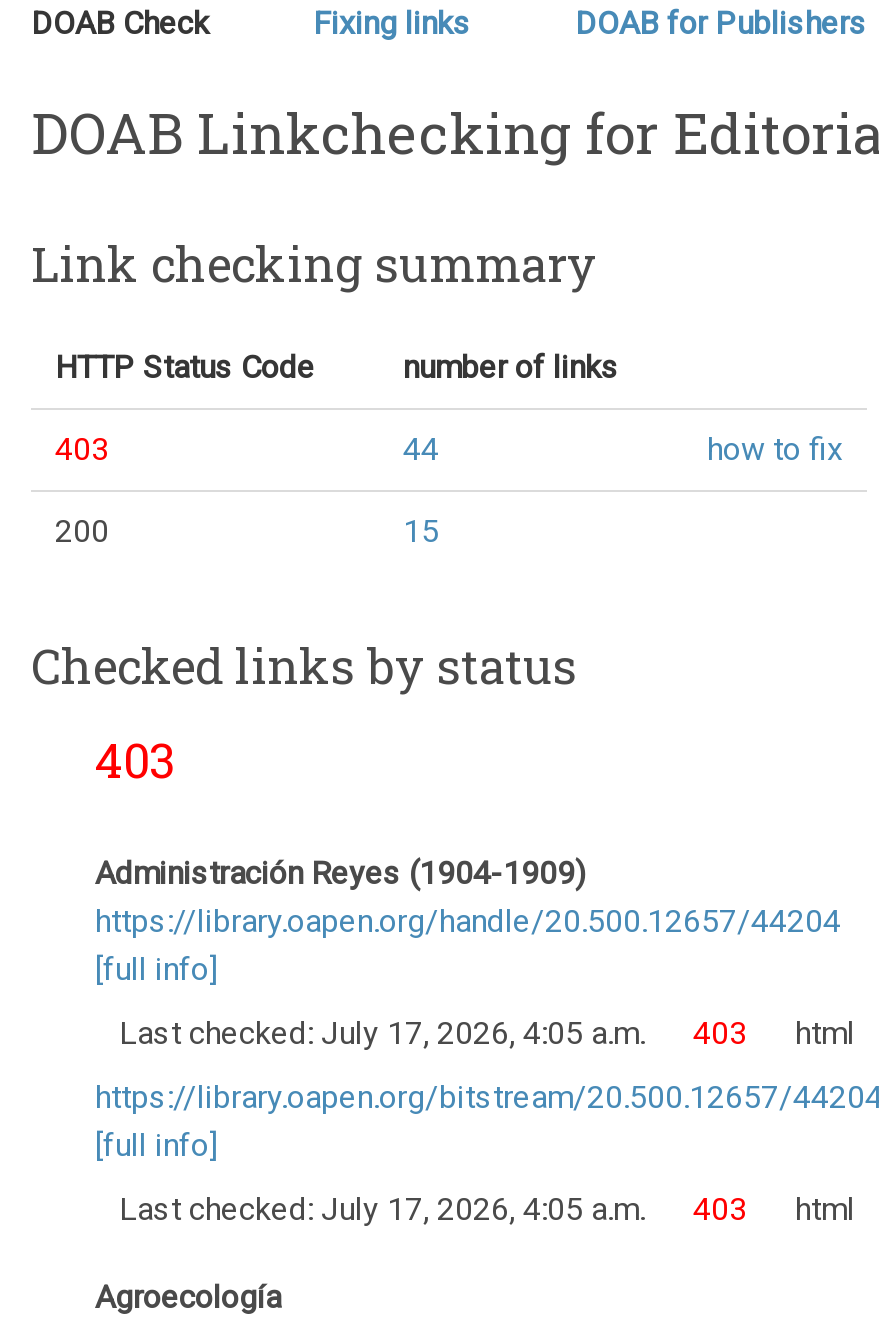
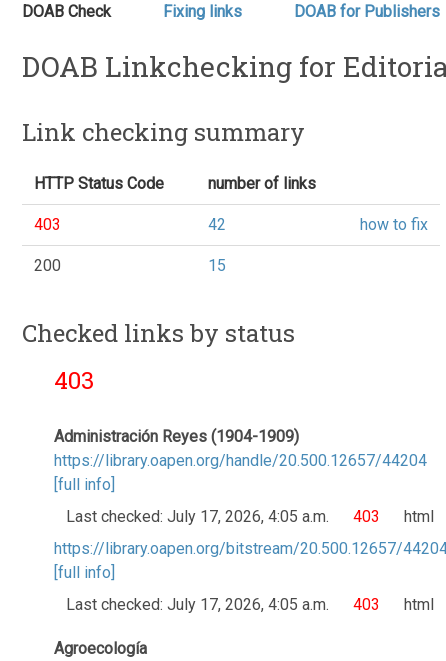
[403,430,439,468] 44 -> [208,215,226,234] 42

